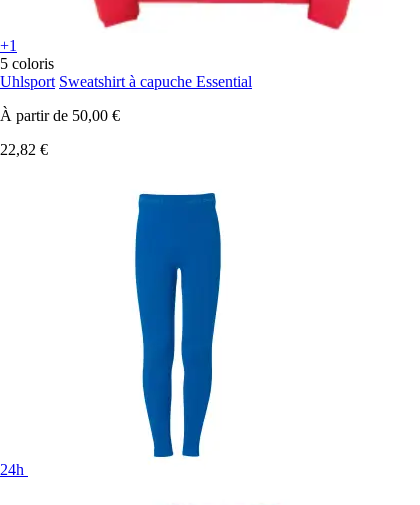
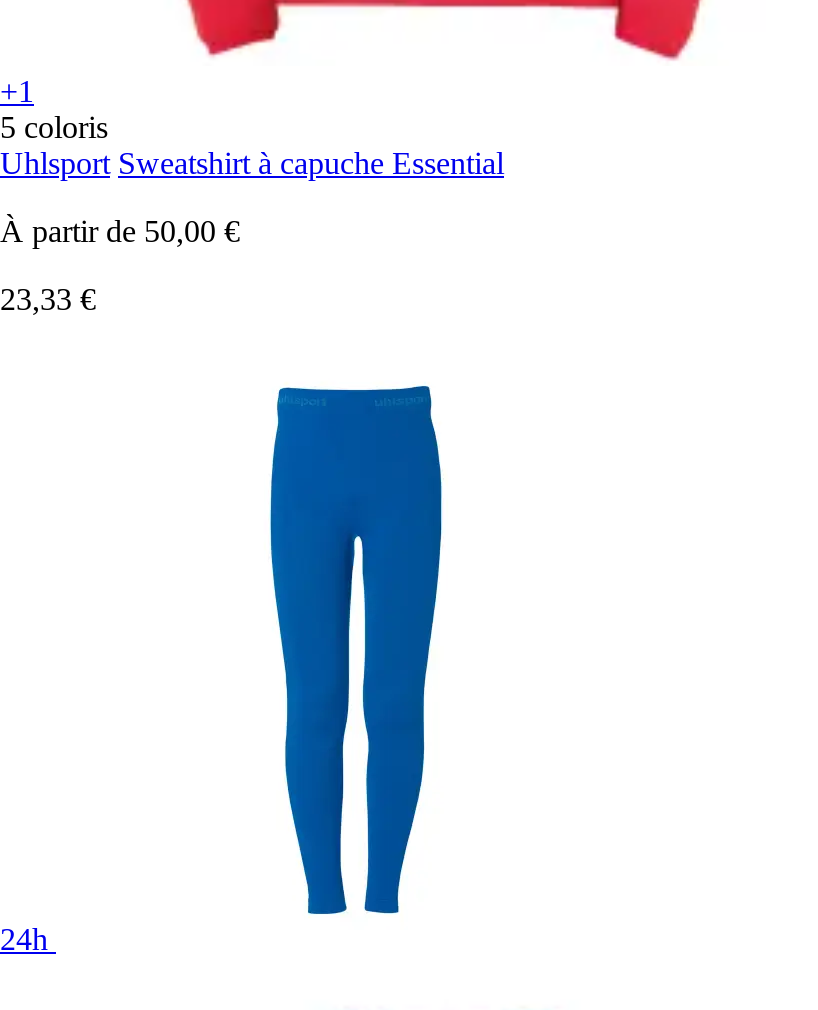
[0,141,48,158] 22,82 € -> [0,282,96,316] 23,33 €

